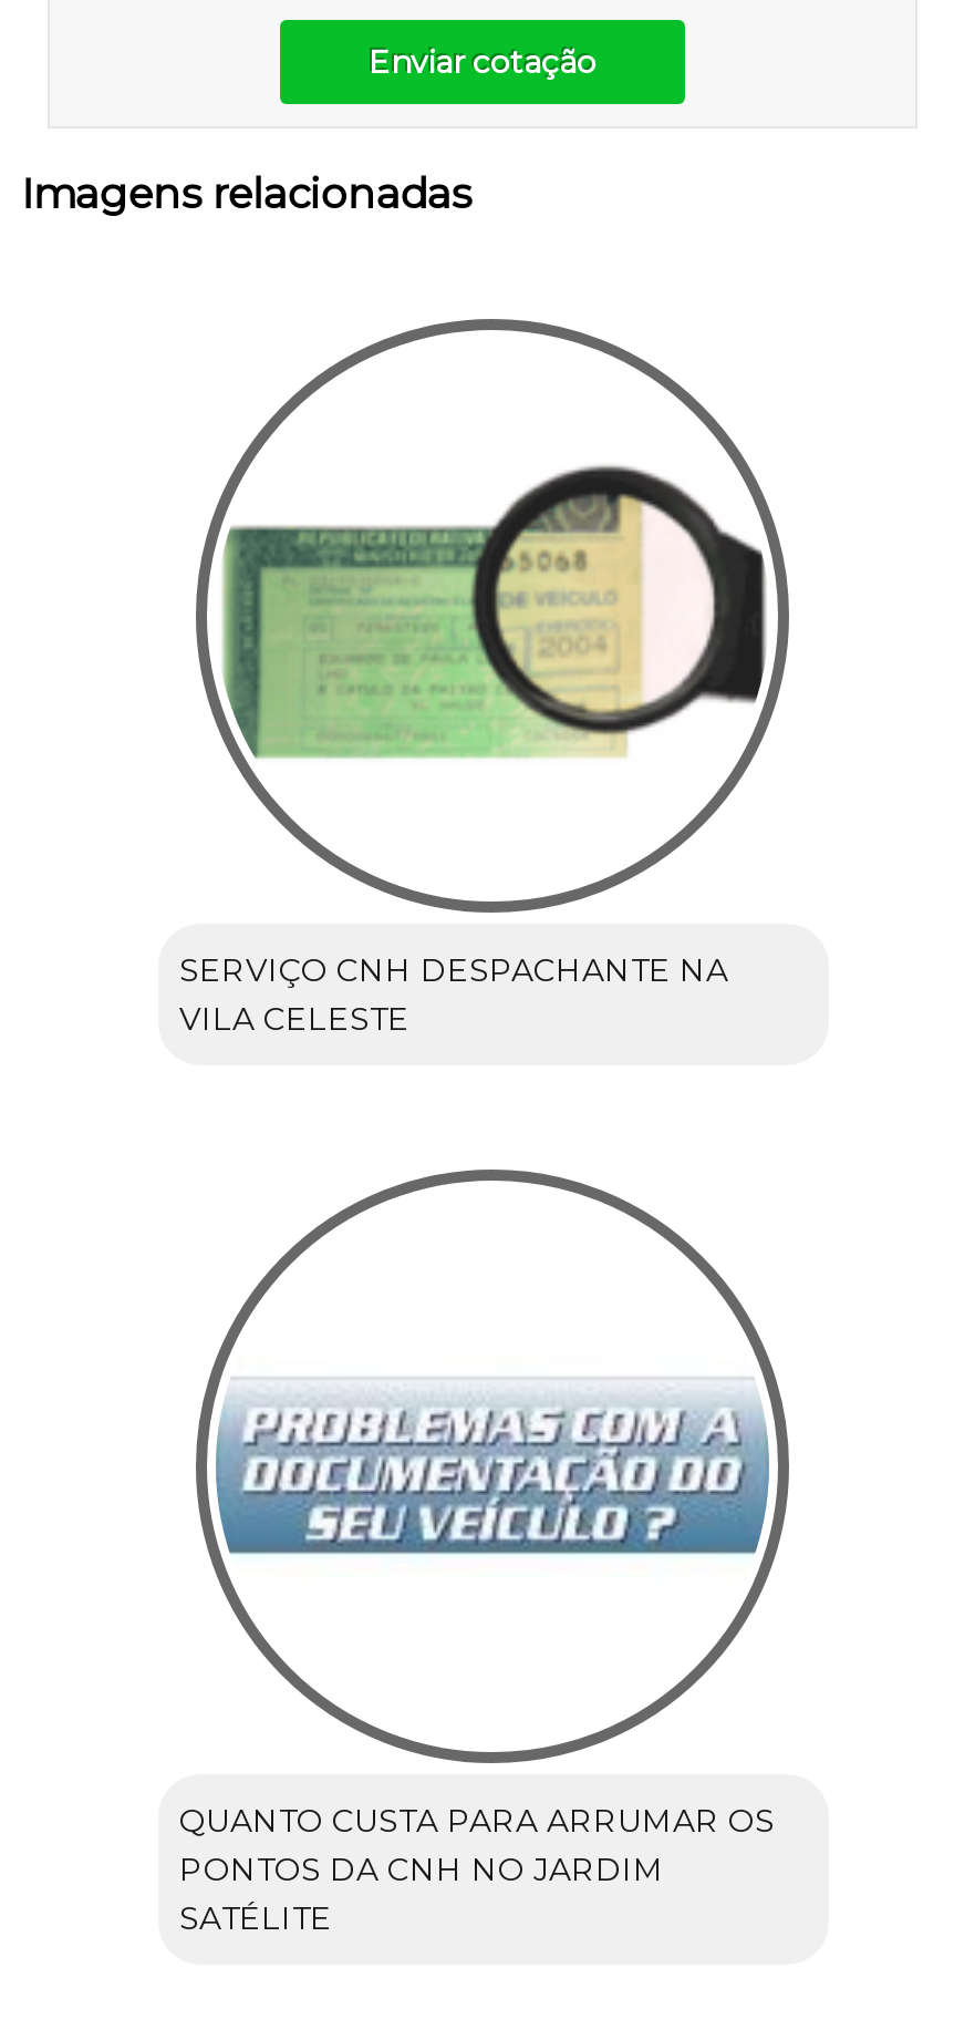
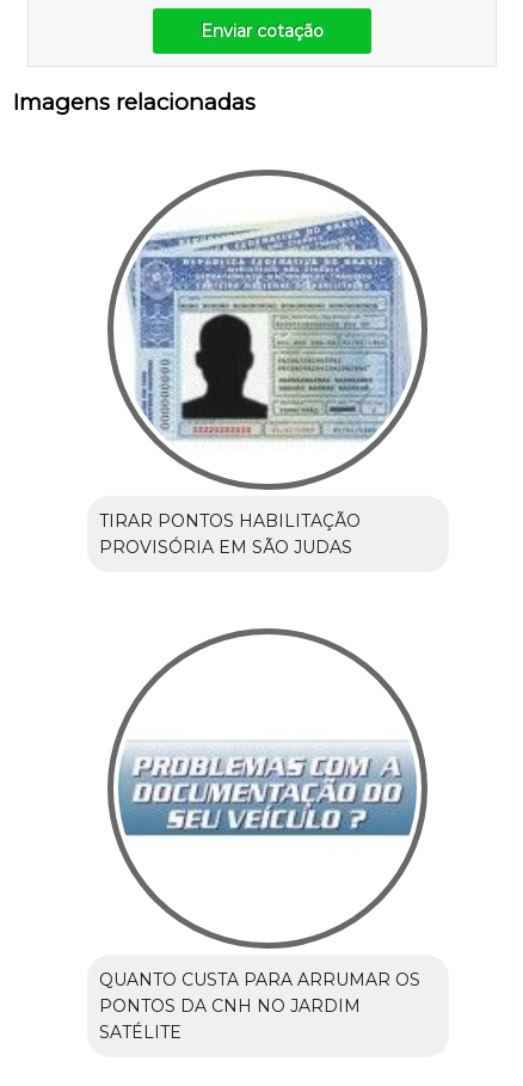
[220,399,767,822] [image] -> [122,211,414,442] [image]
[179,950,728,1039] SERVIÇO CNH DESPACHANTE NA | VILA CELESTE -> [99,510,360,558] TIRAR PONTOS HABILITAÇÃO | PROVISÓRIA EM SÃO JUDAS

